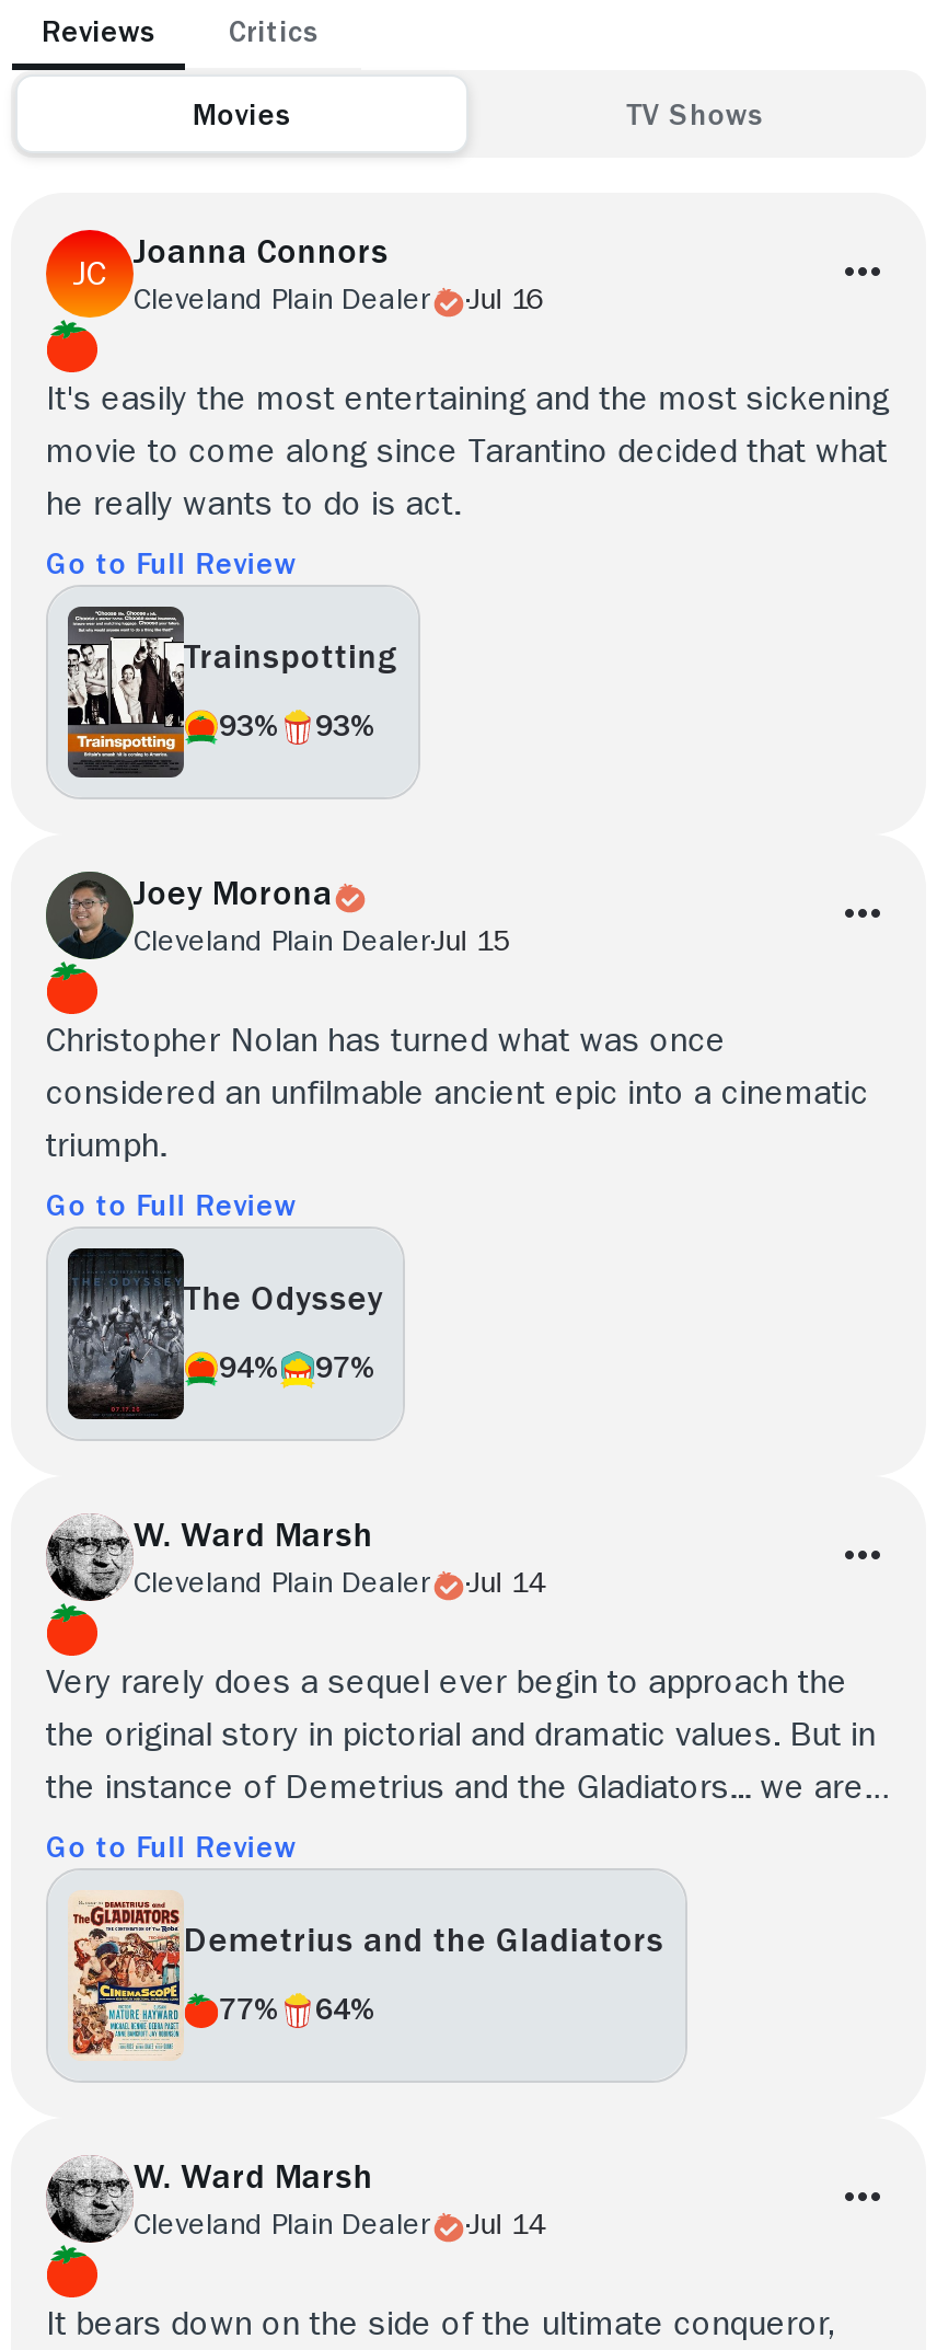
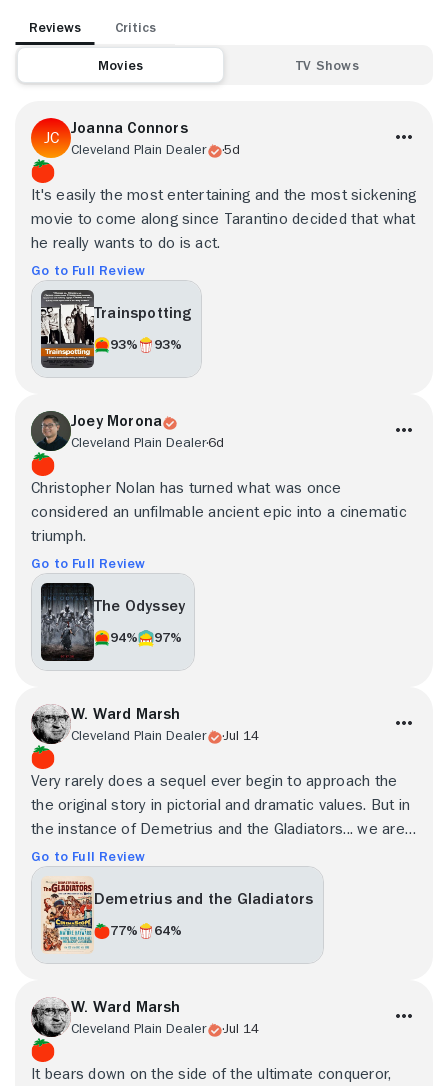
[134,283,544,313] Cleveland Plain Dealer Jul 16 -> [71,142,240,156] Cleveland Plain Dealer 5d
[134,924,511,955] Cleveland Plain Dealer Jul 15 -> [71,435,224,449] Cleveland Plain Dealer 6d

